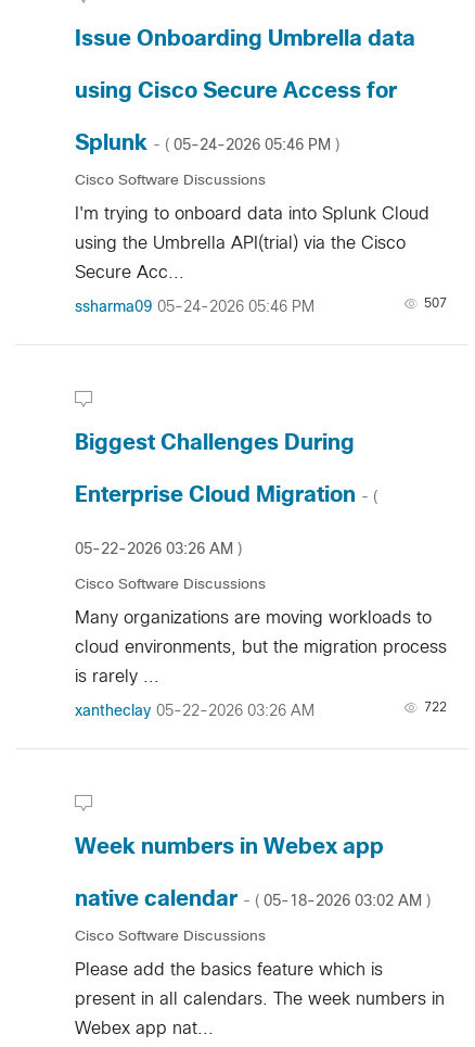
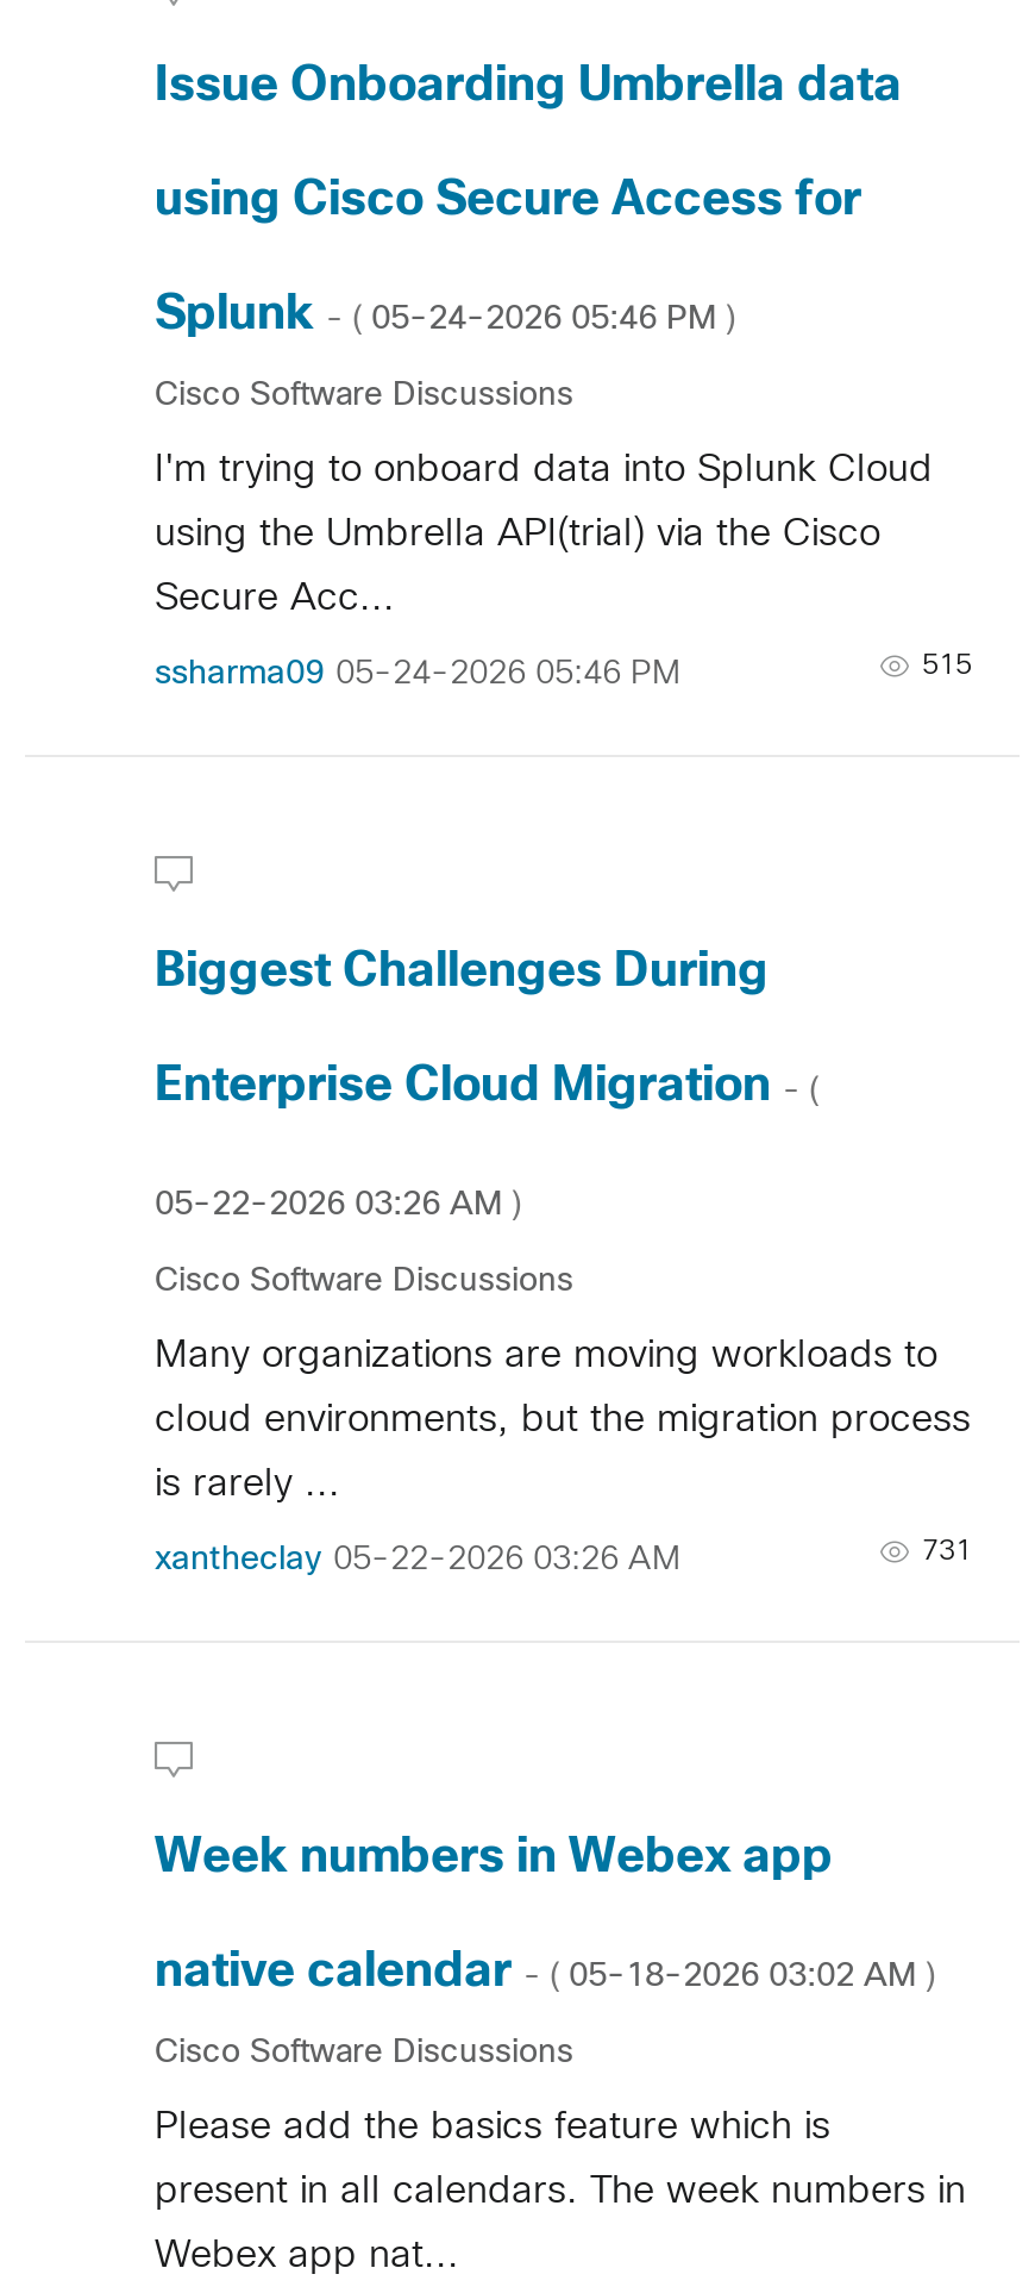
[420,298,447,311] 507 -> [912,652,972,681] 515
[420,702,447,715] 722 -> [912,1538,972,1567] 731

